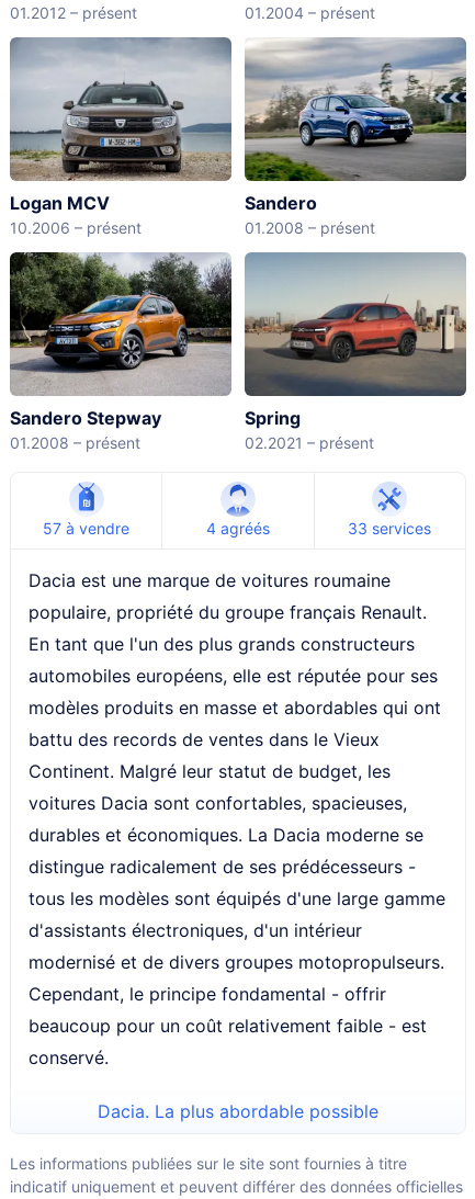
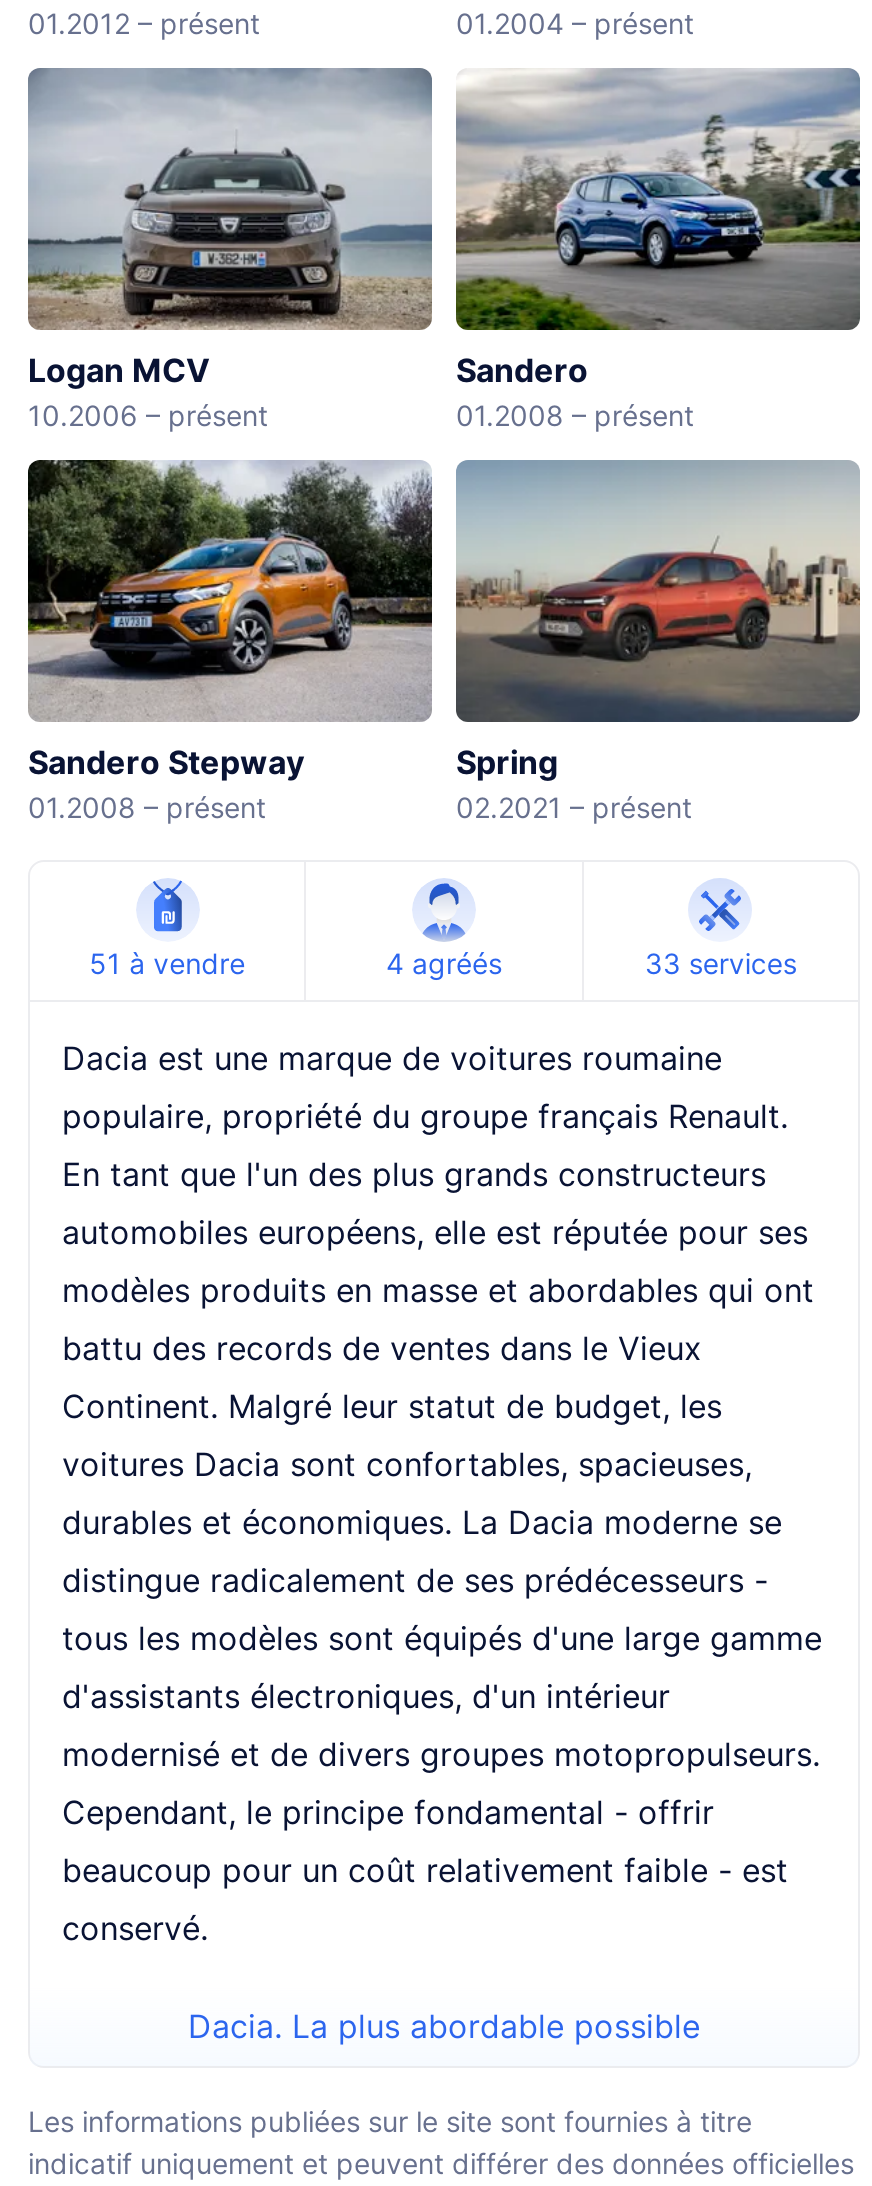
[43,519,130,538] 57 à vendre -> [89,947,245,981] 51 à vendre

